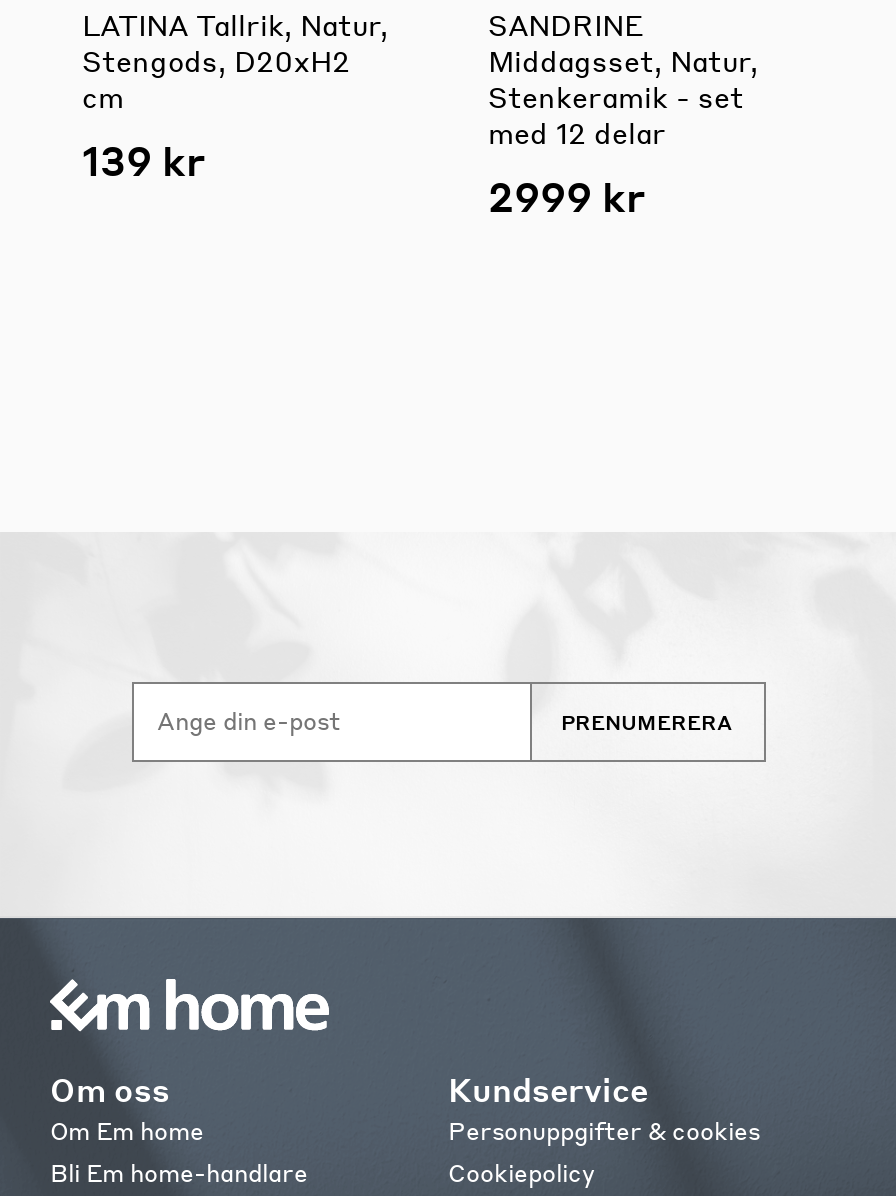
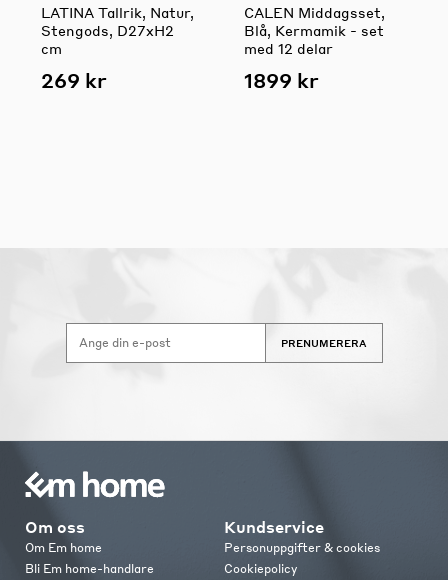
[488,5,758,113] SANDRINE | Middagsset, Natur, | Stenkeramik - set -> [244,3,385,39] CALEN Middagsset, | Blå, Kermamik - set
[82,41,350,77] Stengods, D20xH2 -> [41,21,174,39] Stengods, D27xH2
[82,133,206,185] 139 kr -> [41,67,107,93] 269 kr
[488,169,646,221] 2999 kr -> [244,67,319,93] 1899 kr

